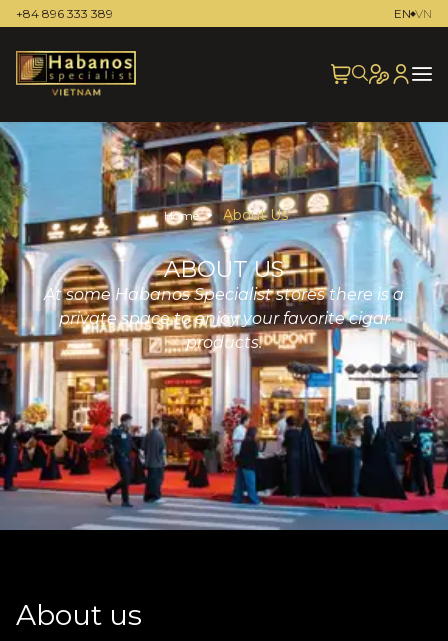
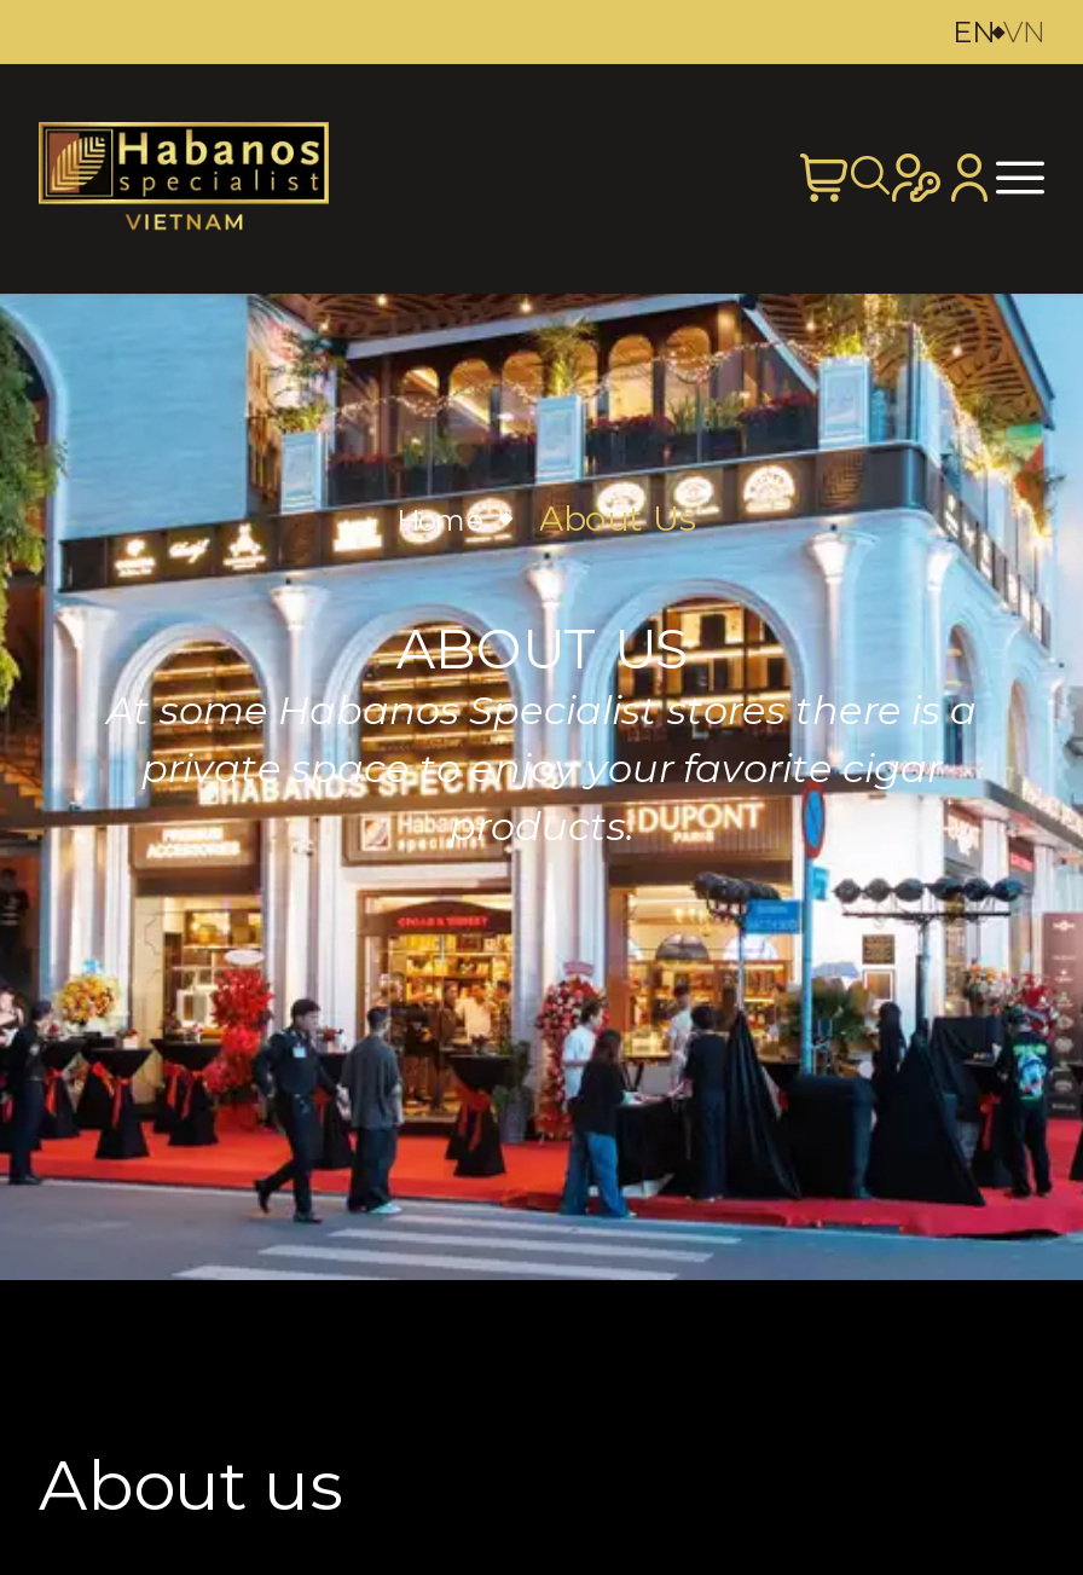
[16,6,113,21] +84 896 333 389 -> none

